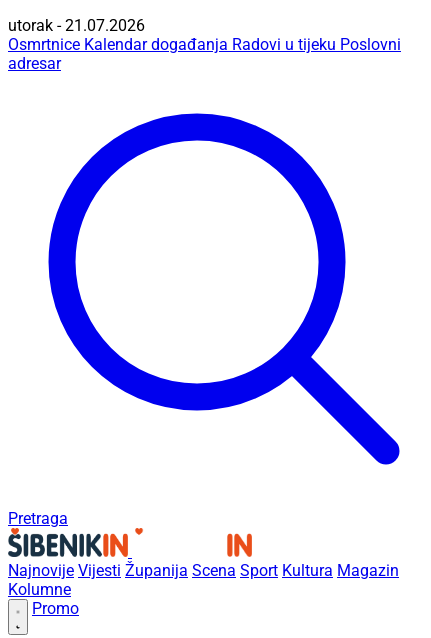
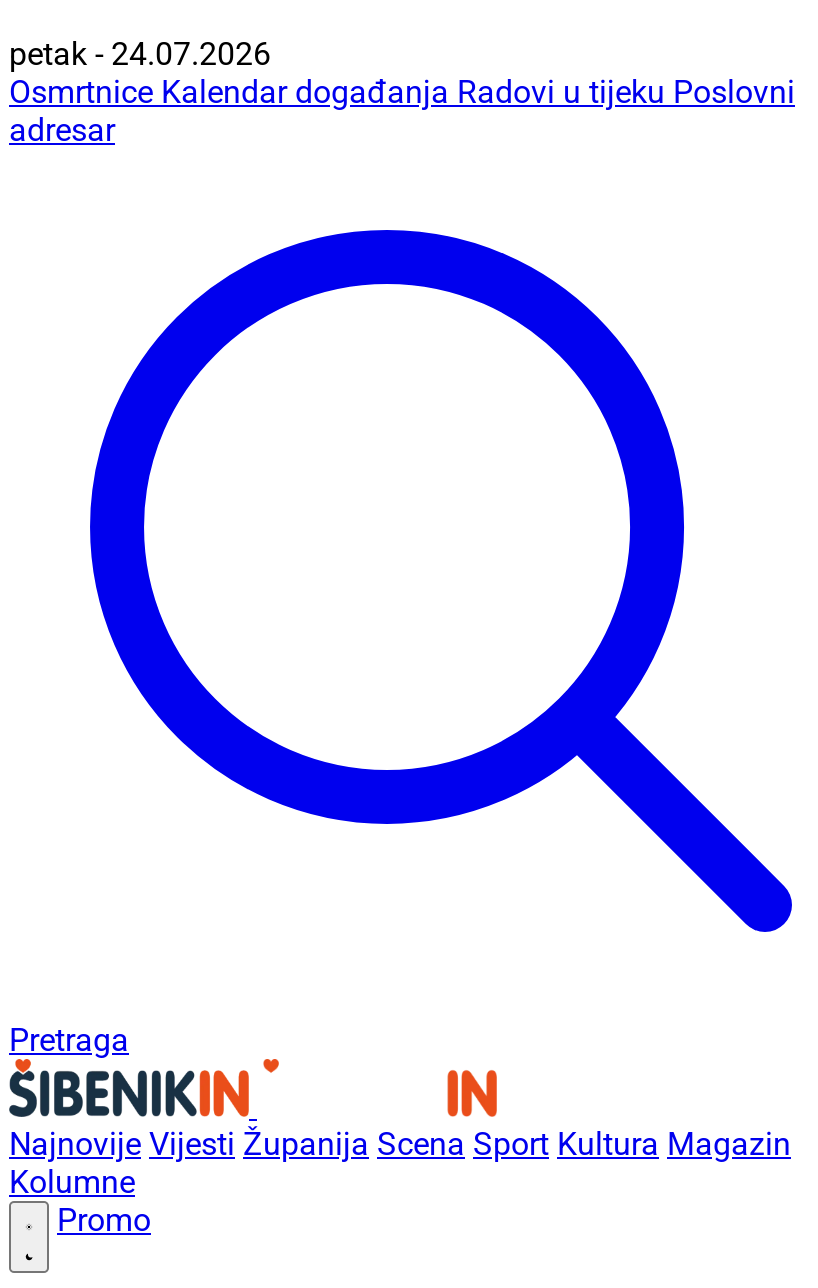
[8,16,145,35] utorak - 21.07.2026 -> [9,35,271,73] petak - 24.07.2026

